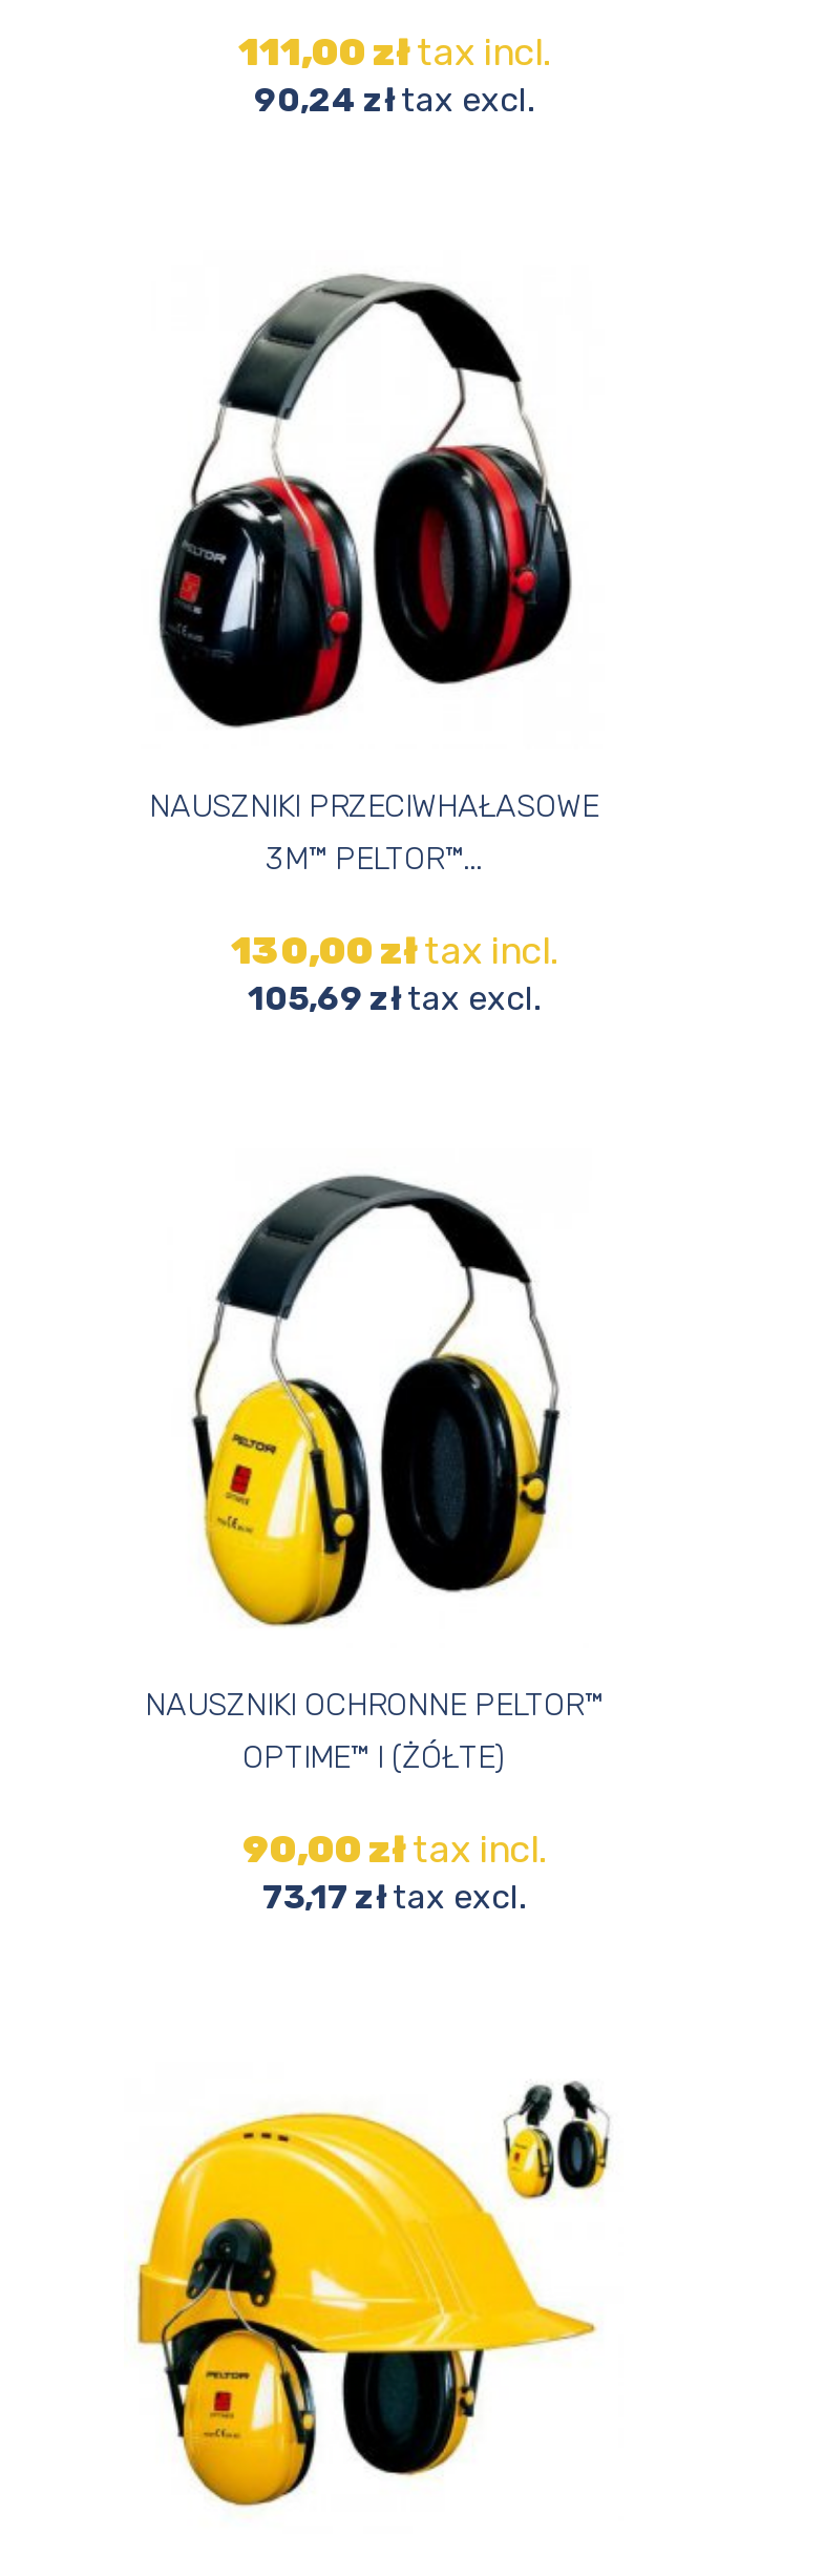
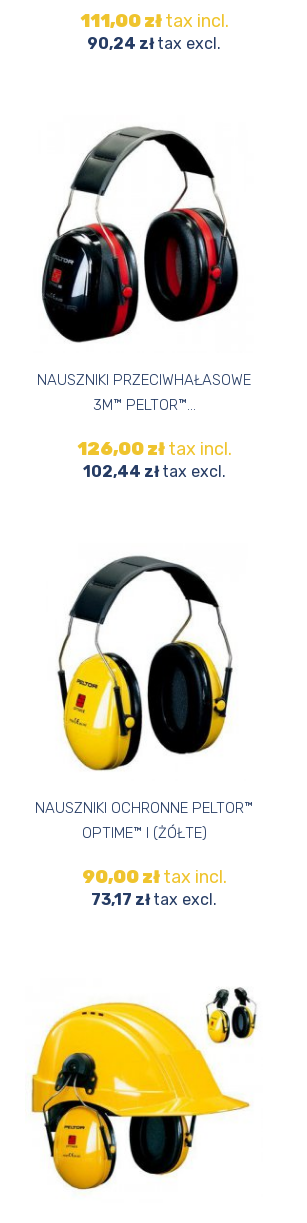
[231,928,558,975] 130,00 zł tax incl. -> [76,438,231,460] 126,00 zł tax incl.
[248,979,542,1019] 105,69 zł tax excl. -> [82,462,225,481] 102,44 zł tax excl.

